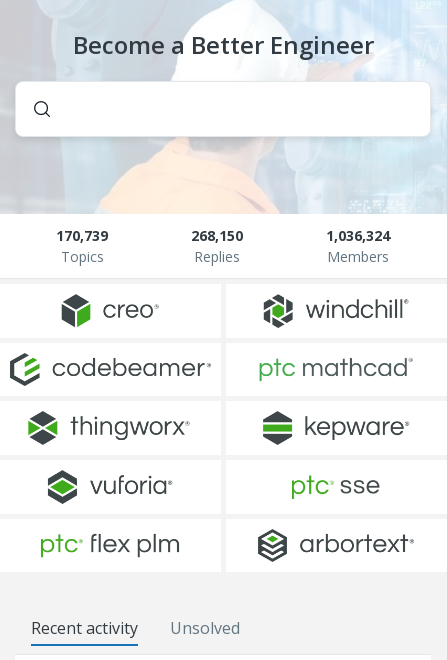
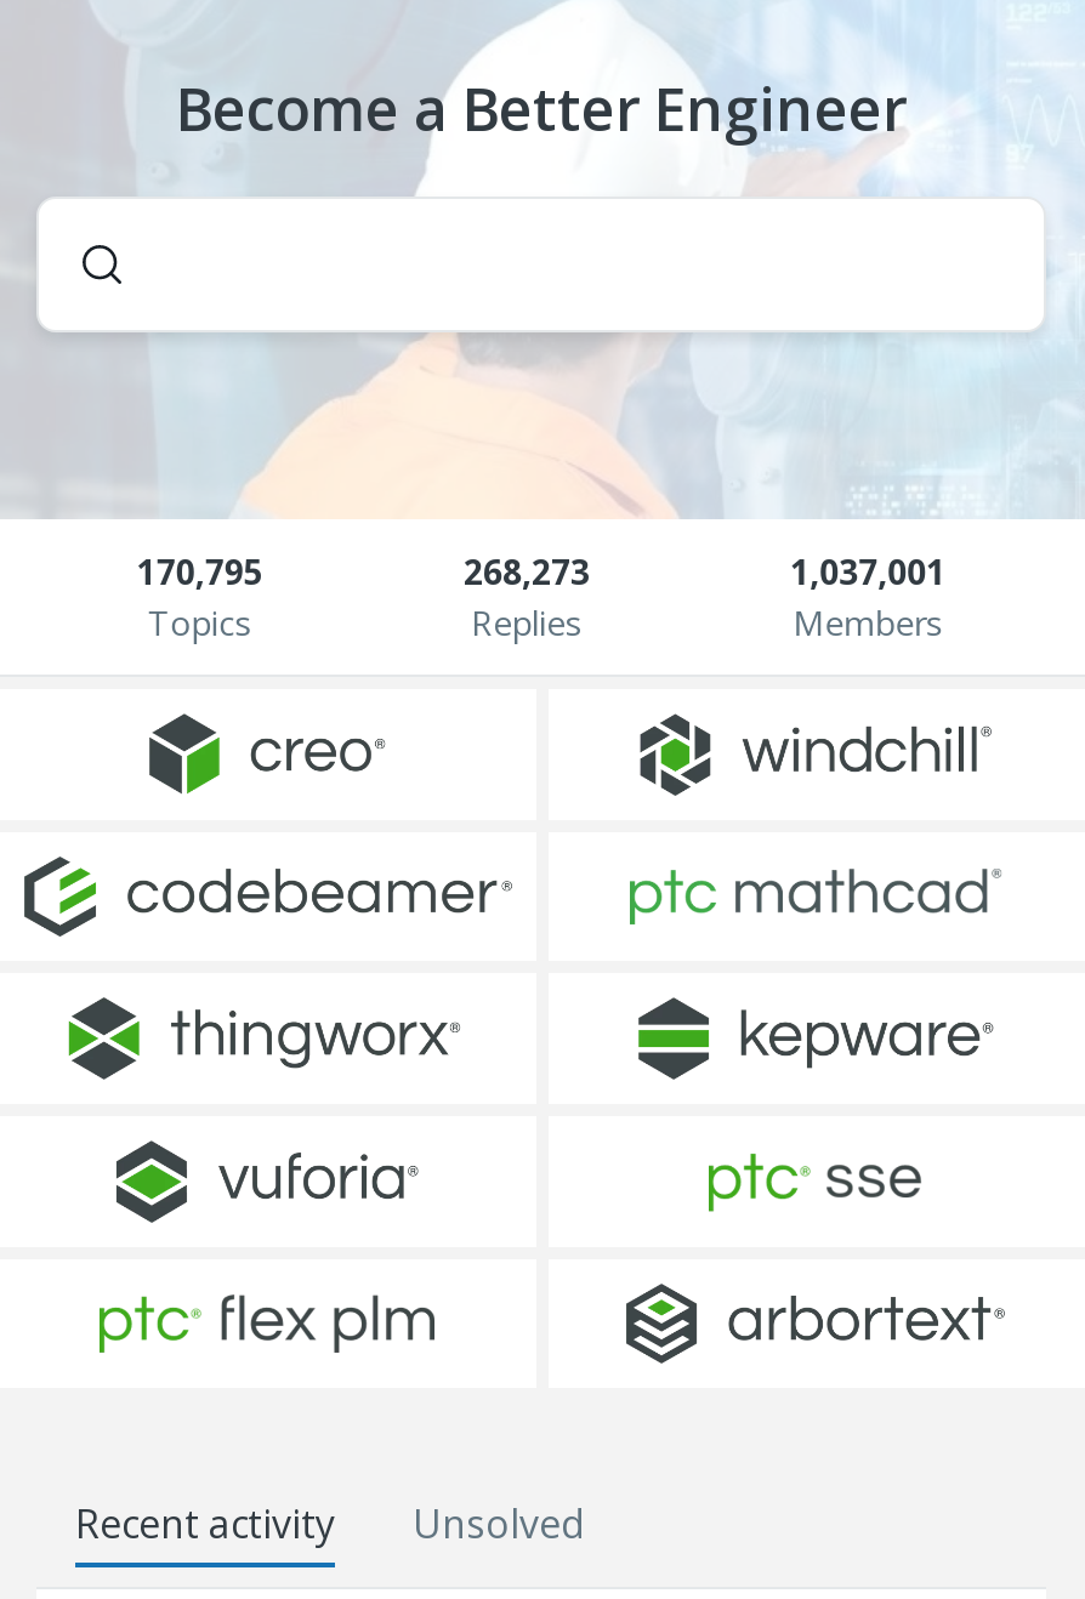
[56,226,108,245] 170,739 -> [137,548,263,594] 170,795
[191,226,243,245] 268,150 -> [464,548,590,594] 268,273
[326,226,390,245] 1,036,324 -> [790,548,946,594] 1,037,001

